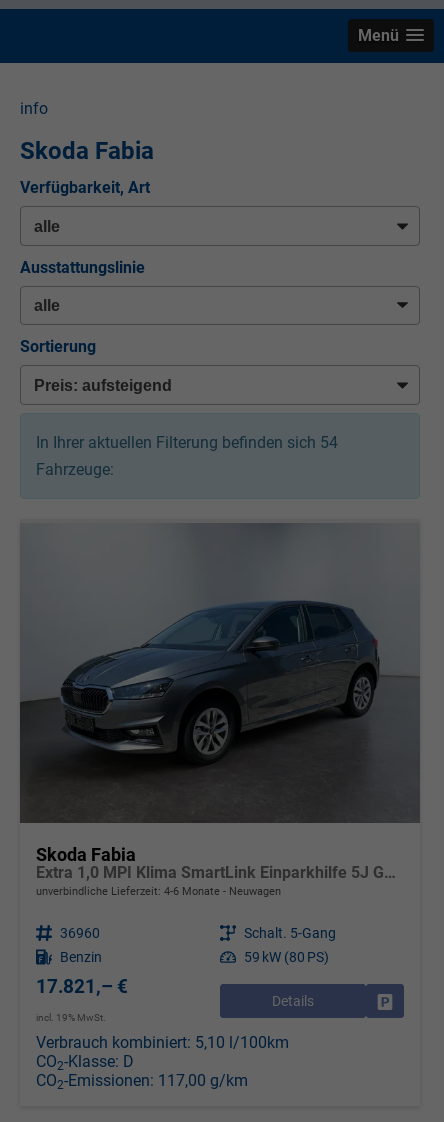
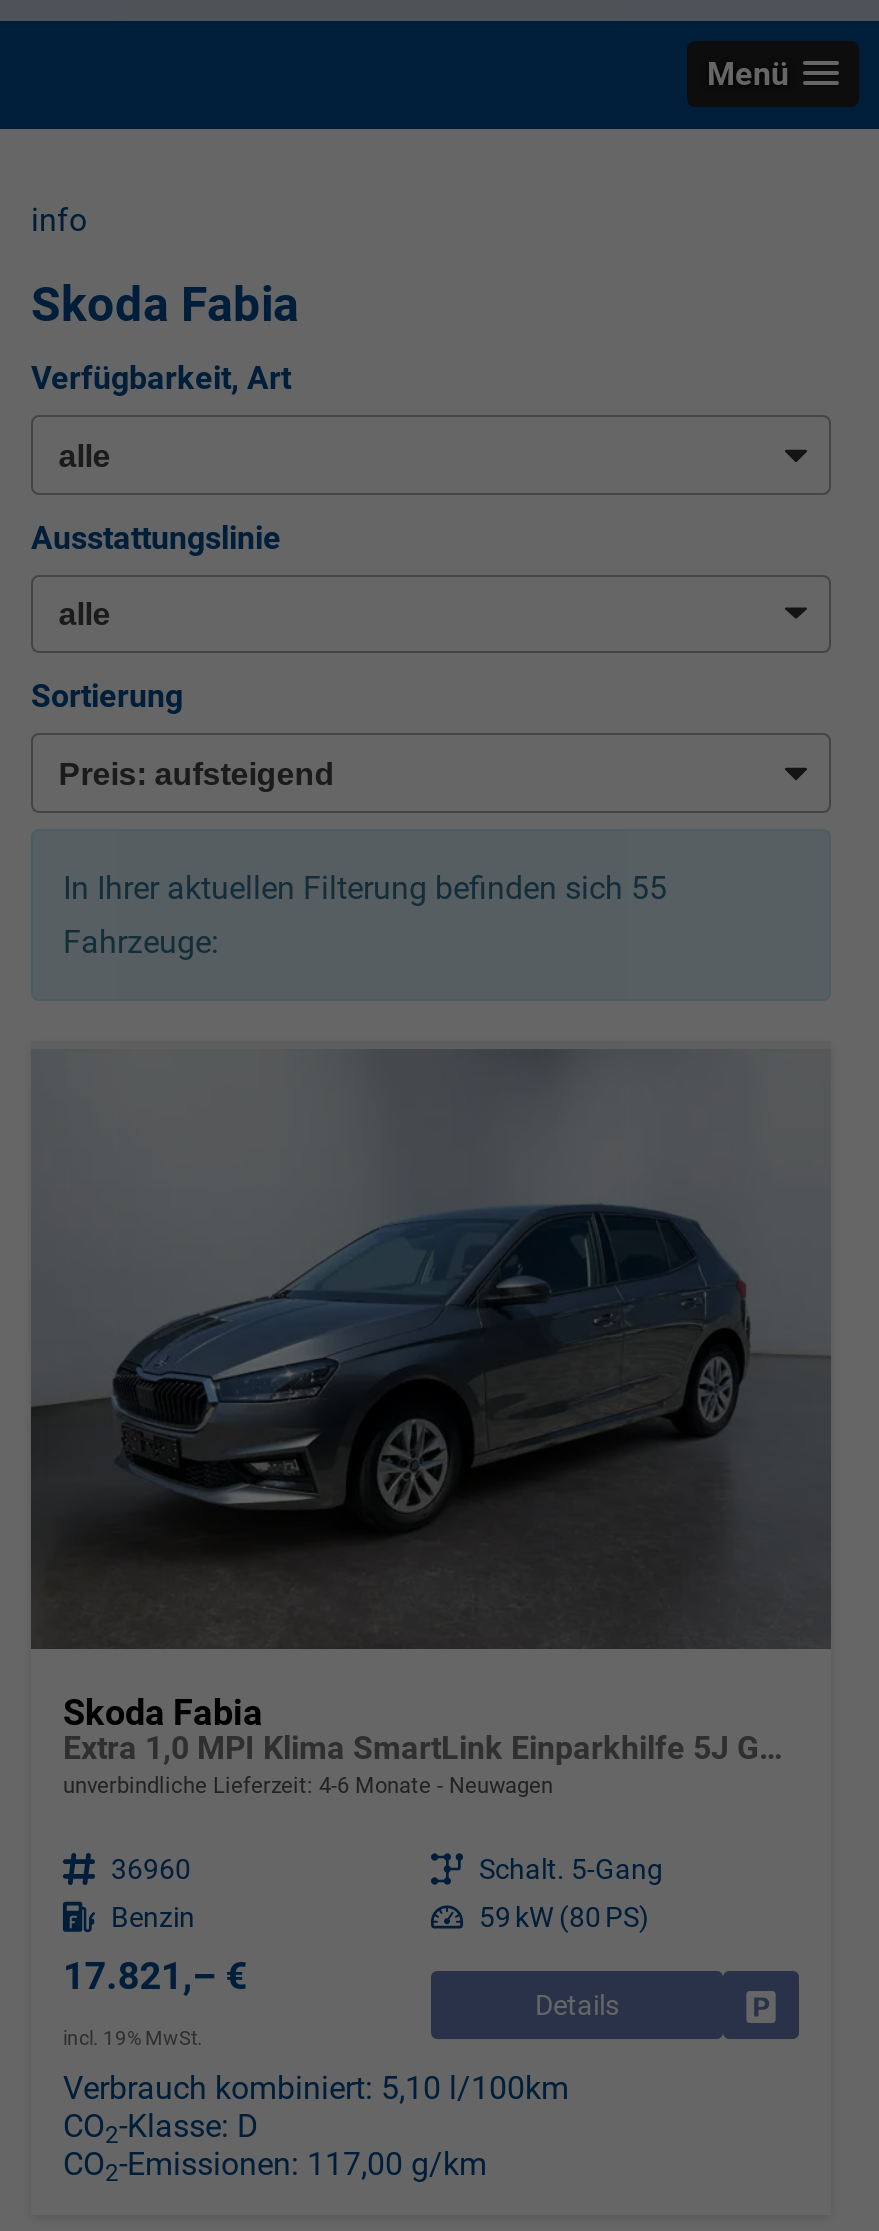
[36,433,338,452] In Ihrer aktuellen Filterung befinden sich 54 -> [63,868,667,906] In Ihrer aktuellen Filterung befinden sich 55

